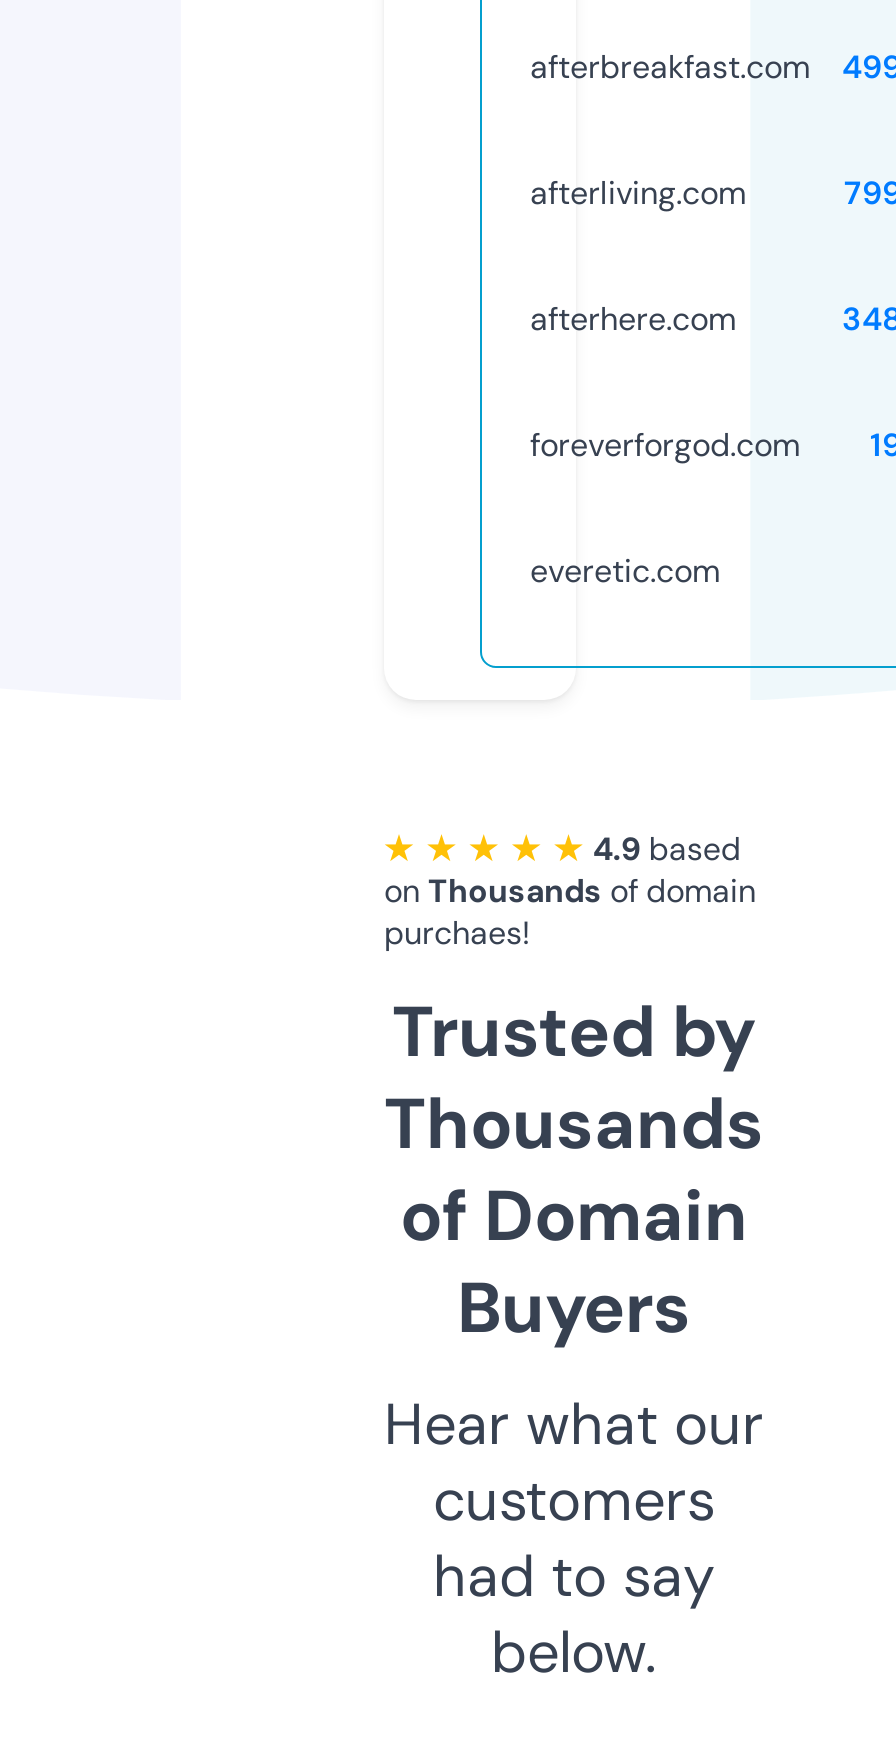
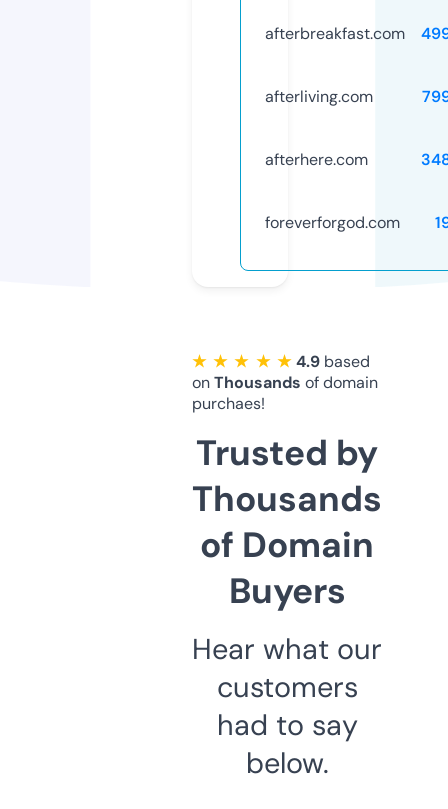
[530,550,720,592] everetic.com -> none

